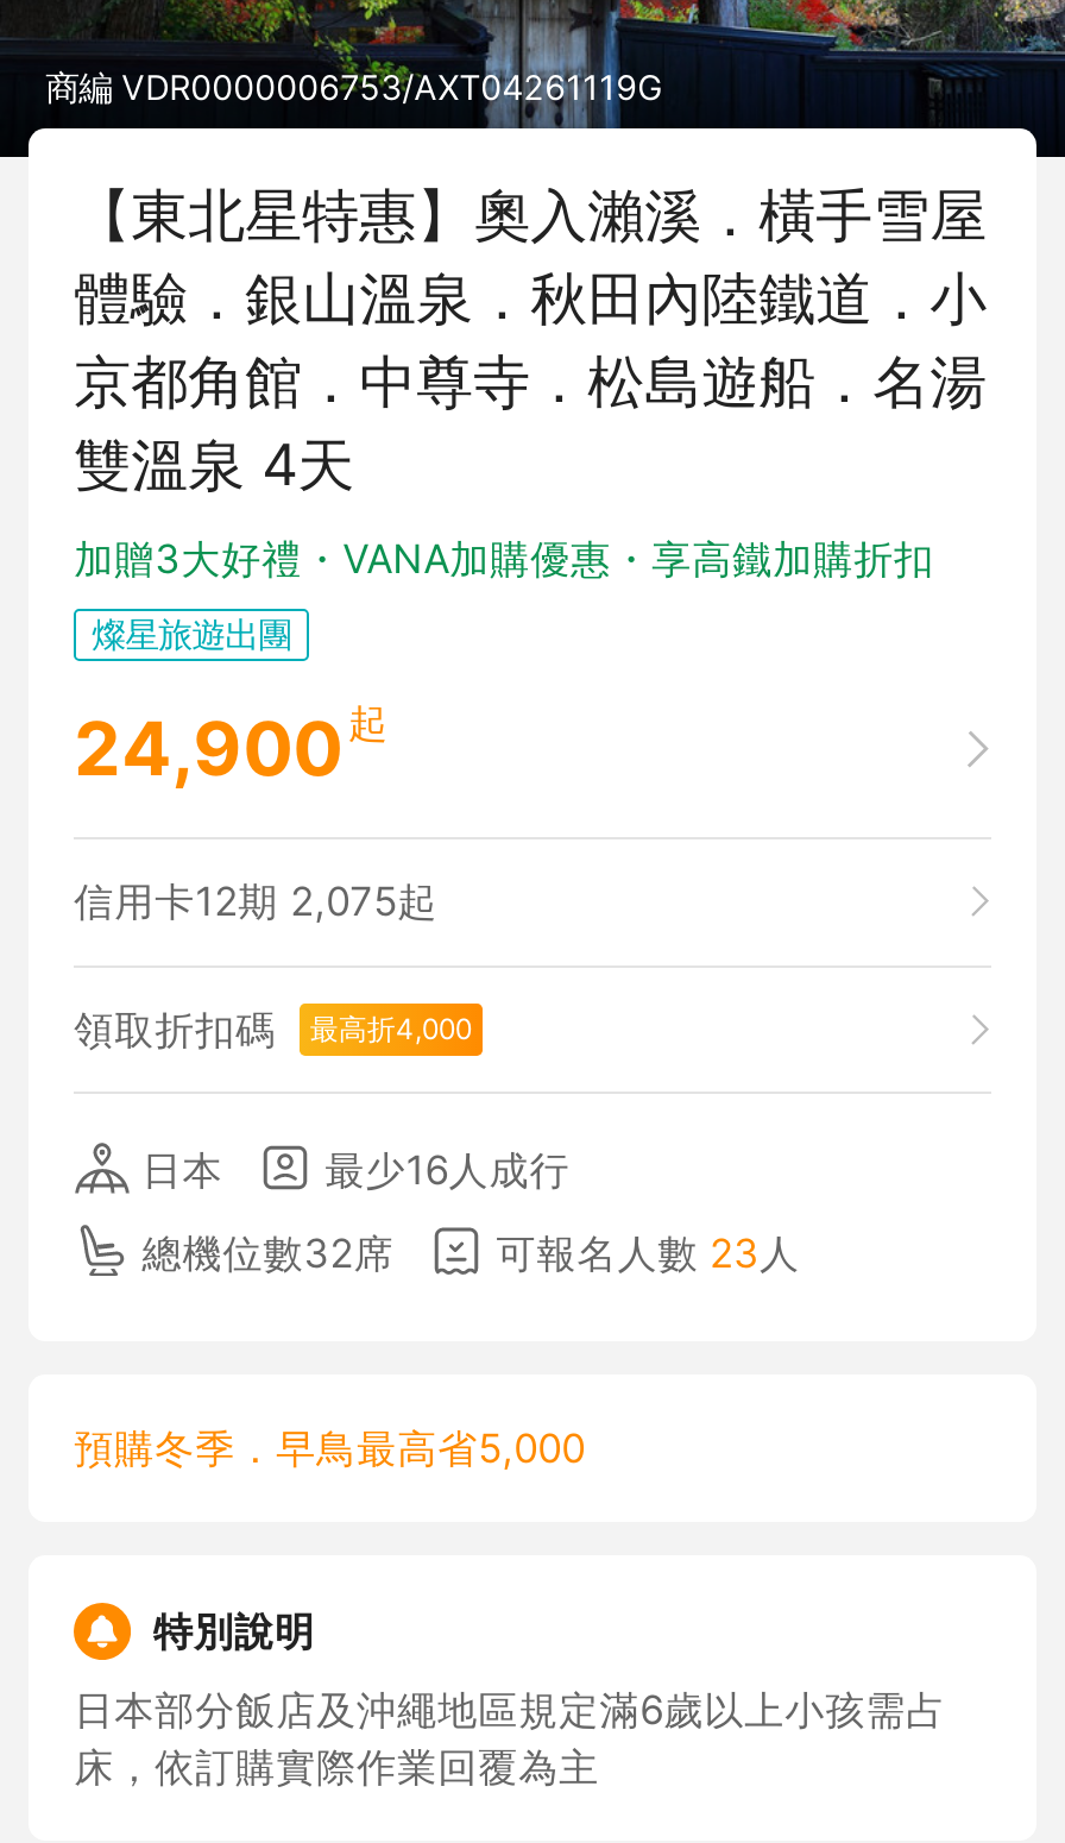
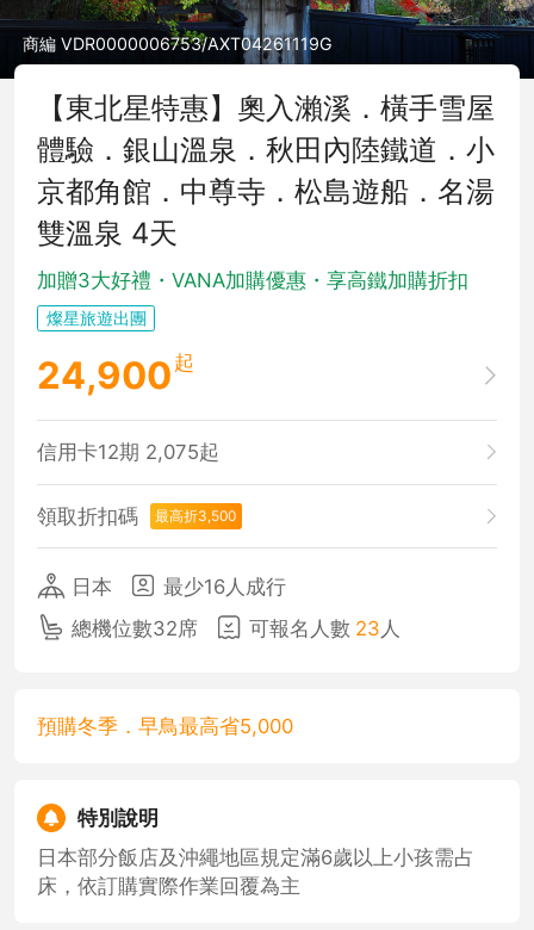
[74,1006,471,1053] 領取折扣碼 最高折4,000 -> [37,504,236,528] 領取折扣碼 最高折3,500

